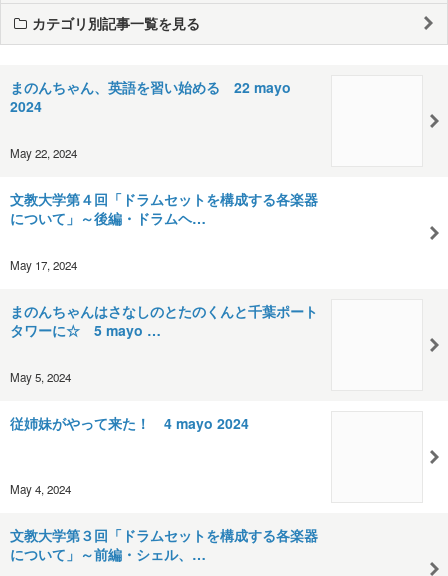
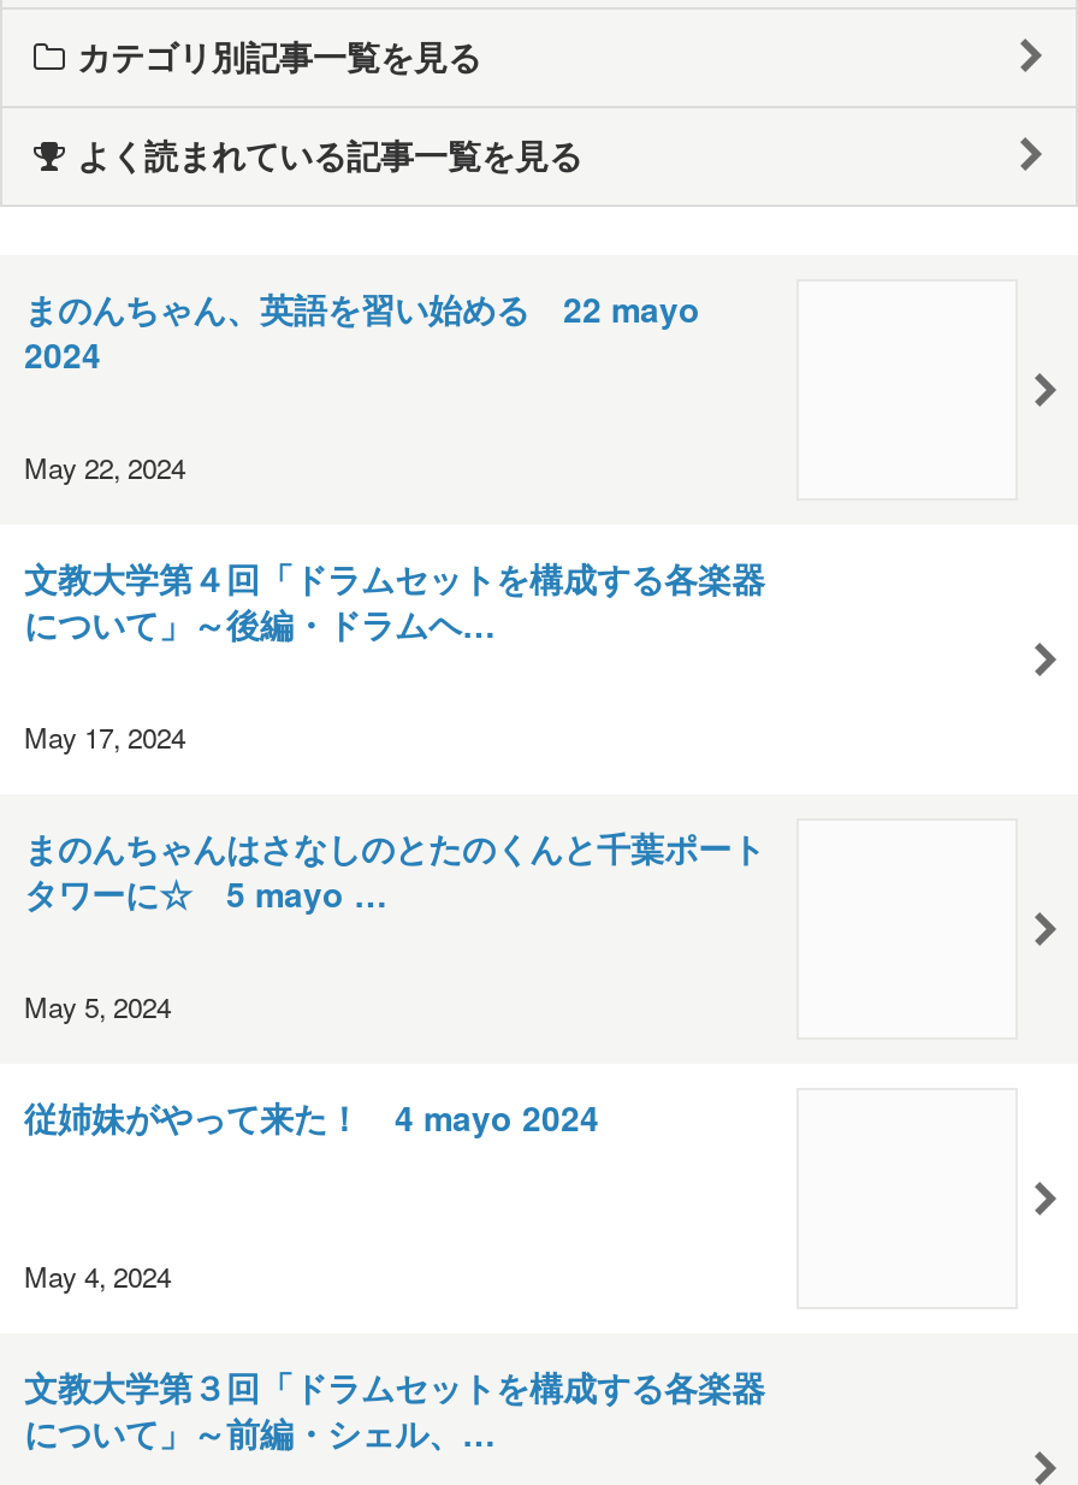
none -> [77,129,582,178] よく読まれている記事一覧を見る

